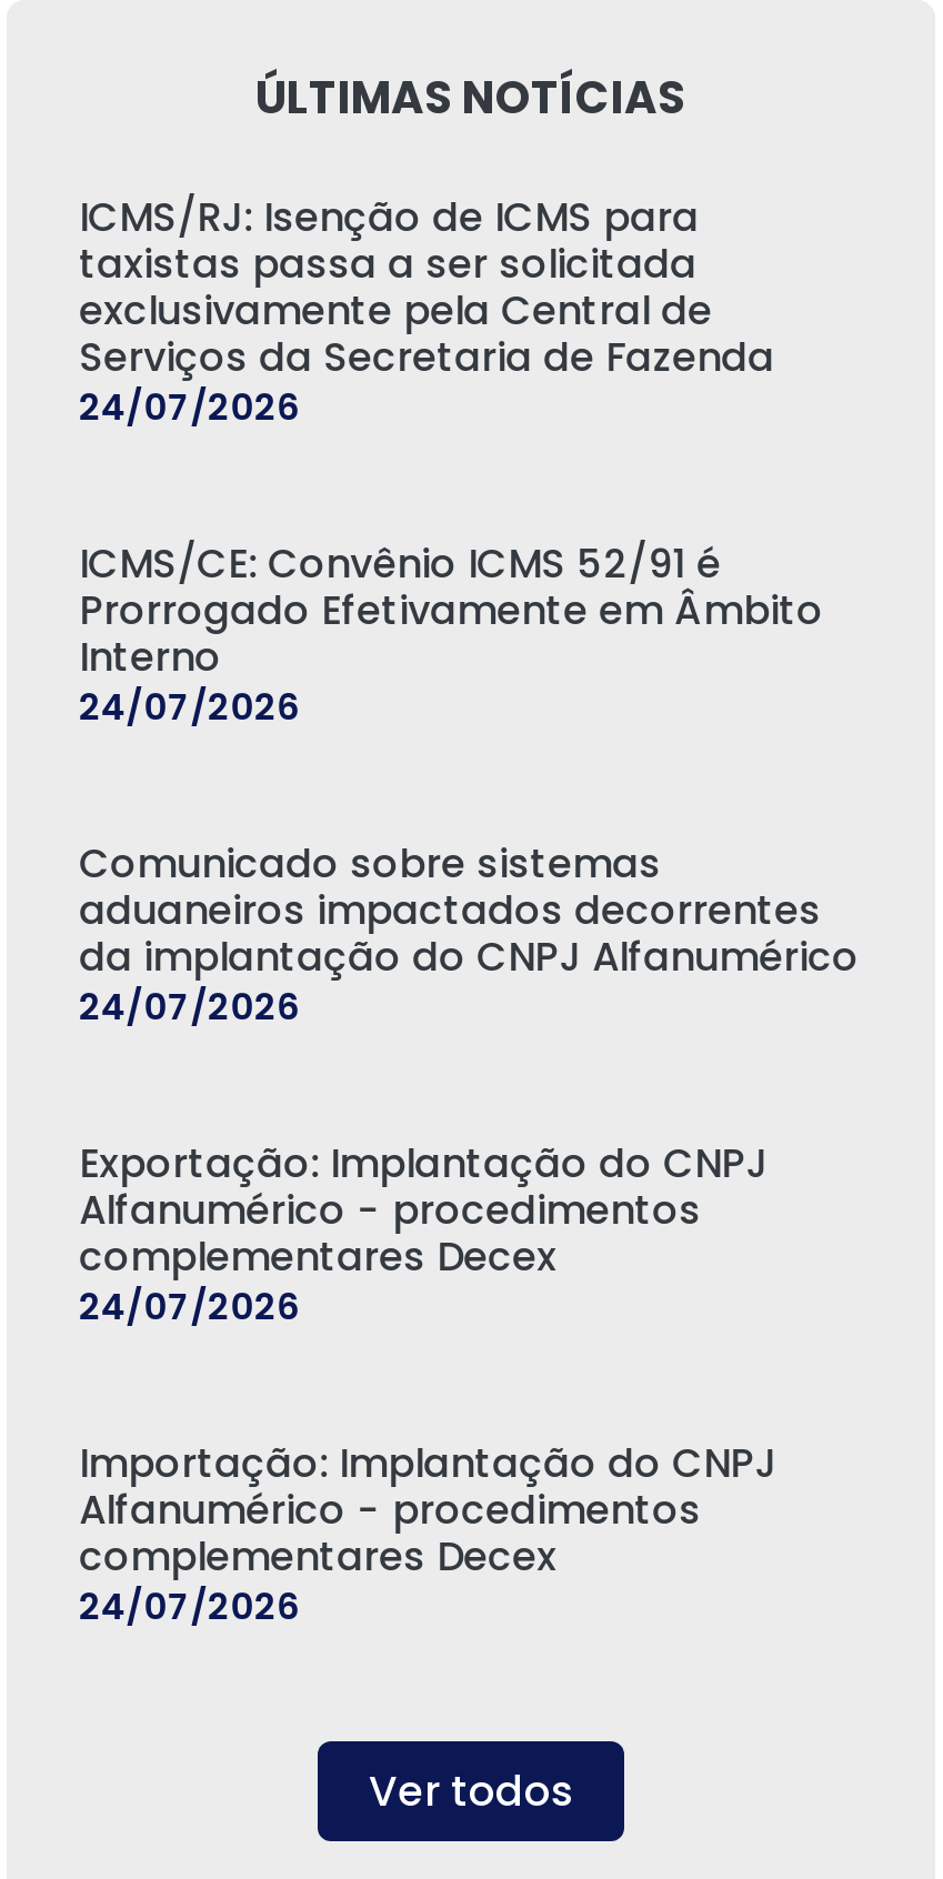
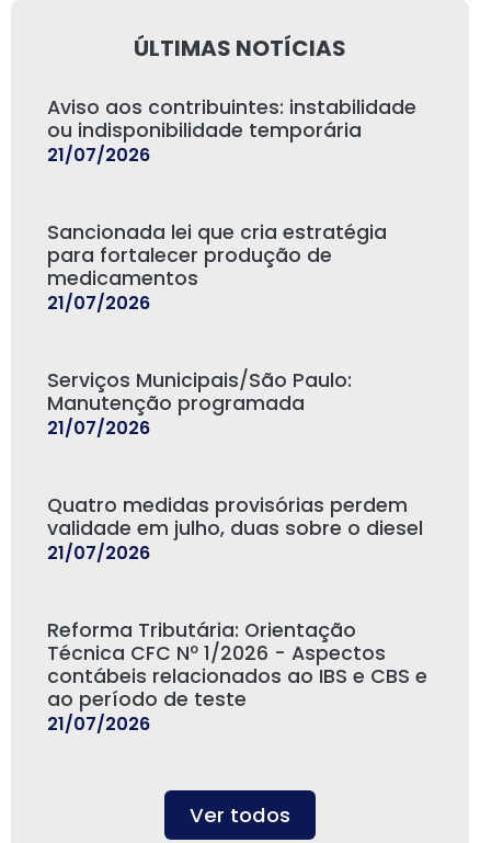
[79,191,774,433] ICMS/RJ: Isenção de ICMS para | taxistas passa a ser solicitada | exclusivamente pela Central de | Serviços da Secretaria de Fazenda | 24/07/2026 -> [47,94,416,168] Aviso aos contribuintes: instabilidade | ou indisponibilidade temporária | 21/07/2026
[79,537,823,733] ICMS/CE: Convênio ICMS 52/91 é | Prorrogado Efetivamente em Âmbito | Interno | 24/07/2026 -> [47,219,386,316] Sancionada lei que cria estratégia | para fortalecer produção de | medicamentos | 21/07/2026
[79,837,859,1033] Comunicado sobre sistemas | aduaneiros impactados decorrentes | da implantação do CNPJ Alfanumérico | 24/07/2026 -> [47,367,351,441] Serviços Municipais/São Paulo: | Manutenção programada | 21/07/2026
[79,1137,768,1333] Exportação: Implantação do CNPJ | Alfanumérico - procedimentos | complementares Decex | 24/07/2026 -> [47,492,423,566] Quatro medidas provisórias perdem | validade em julho, duas sobre o diesel | 21/07/2026
[79,1437,777,1632] Importação: Implantação do CNPJ | Alfanumérico - procedimentos | complementares Decex | 24/07/2026 -> [47,617,427,737] Reforma Tributária: Orientação | Técnica CFC Nº 1/2026 - Aspectos | contábeis relacionados ao IBS e CBS e | ao período de teste | 21/07/2026

